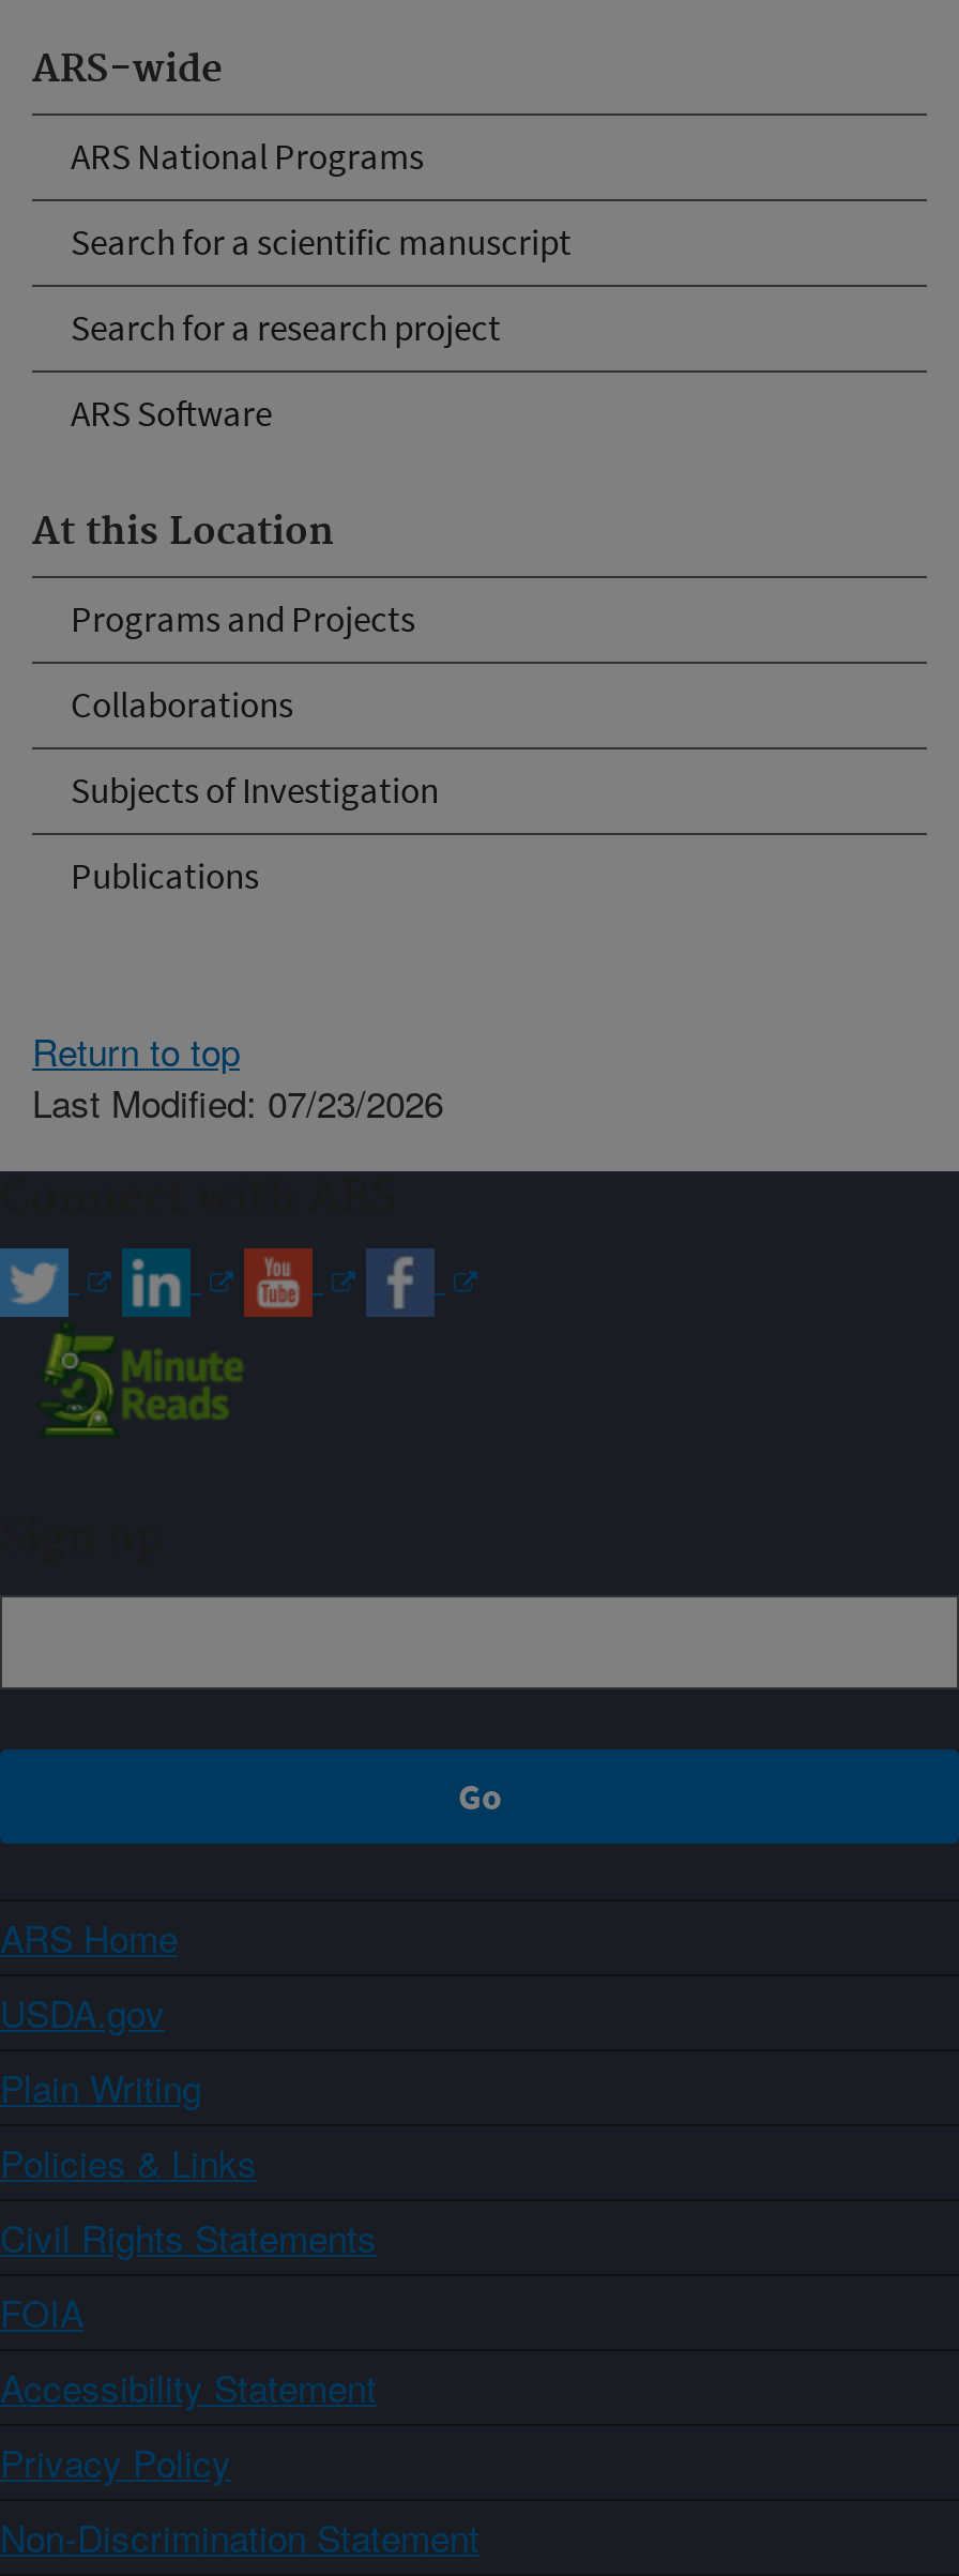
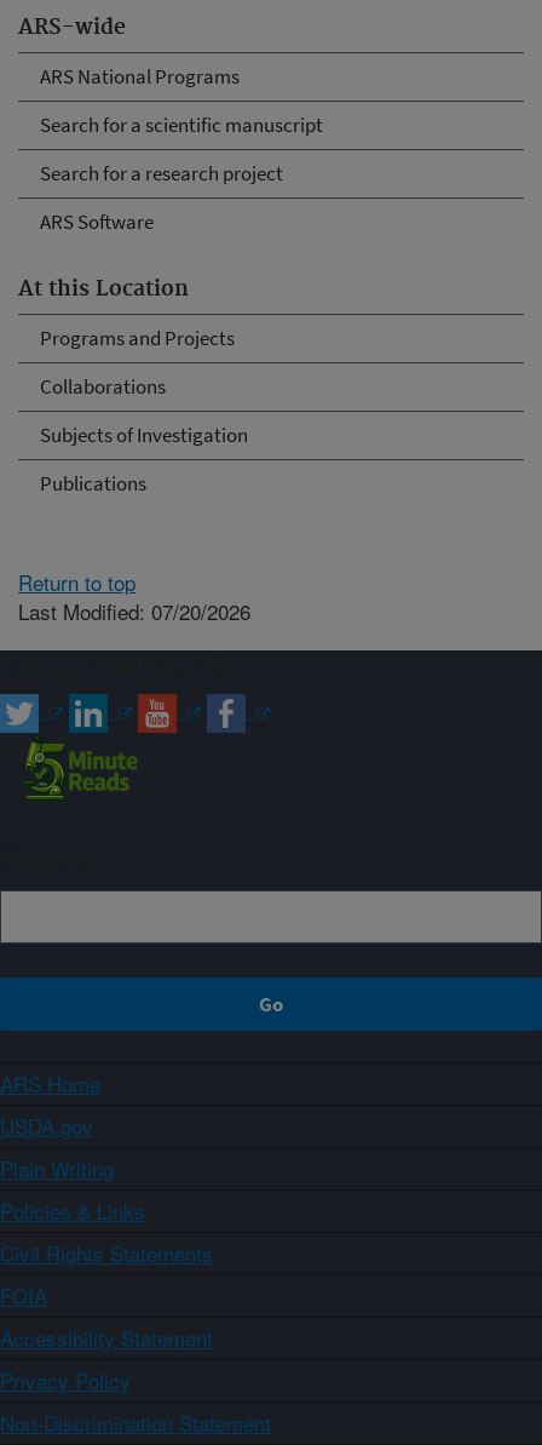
[32,1074,443,1127] Last Modified: 07/23/2026 -> [18,595,250,626] Last Modified: 07/20/2026

